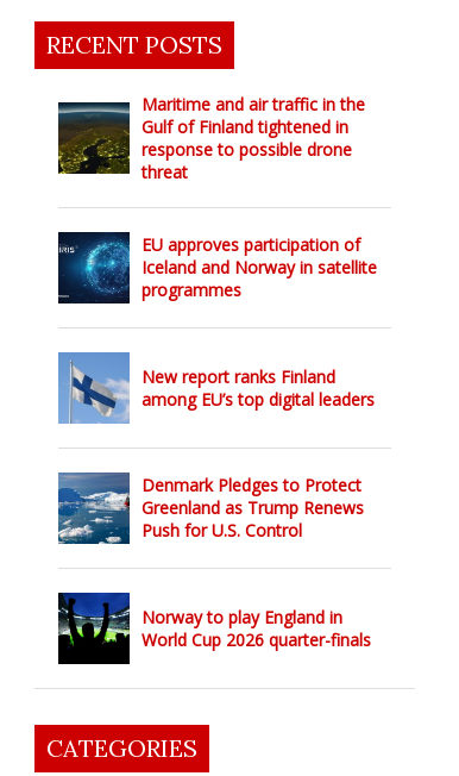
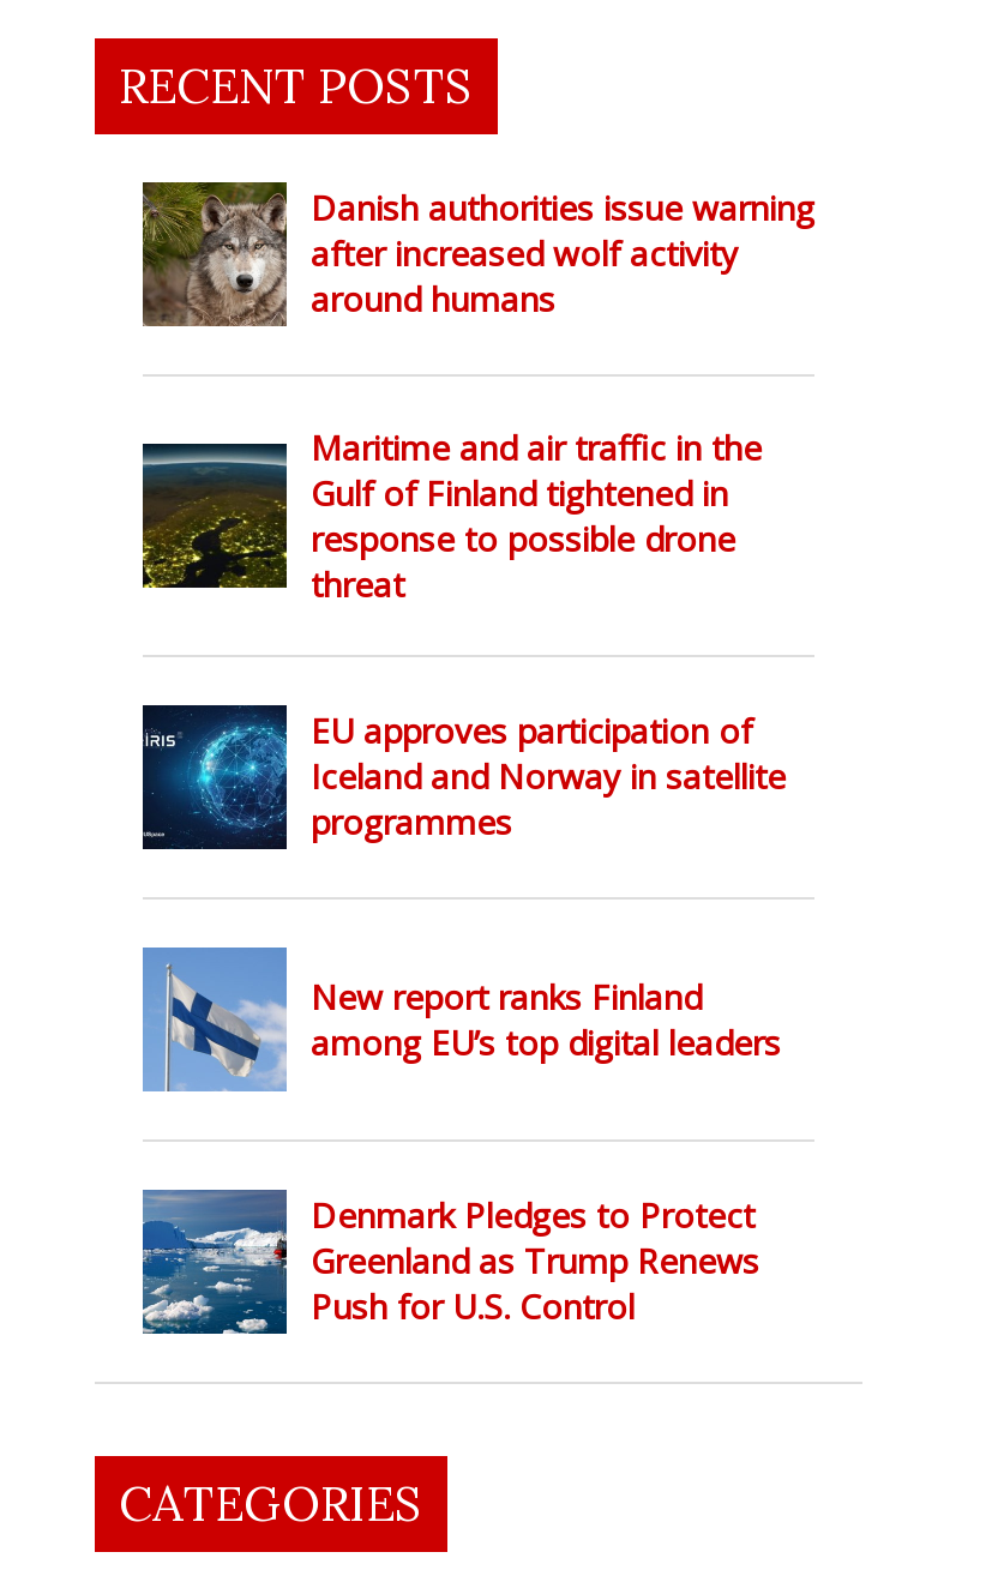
none -> [140,180,814,345] [image] | Danish authorities issue warning | after increased wolf activity | around humans
moved [56,93,377,542] -> [138,425,786,1329]: [image] | Maritime and air traffic in the | Gulf of Finland tightened in | ... | Greenland as Trump Renews | Push for U.S. Control
[57,592,371,665] [image] | Norway to play England in | World Cup 2026 quarter-finals -> none

